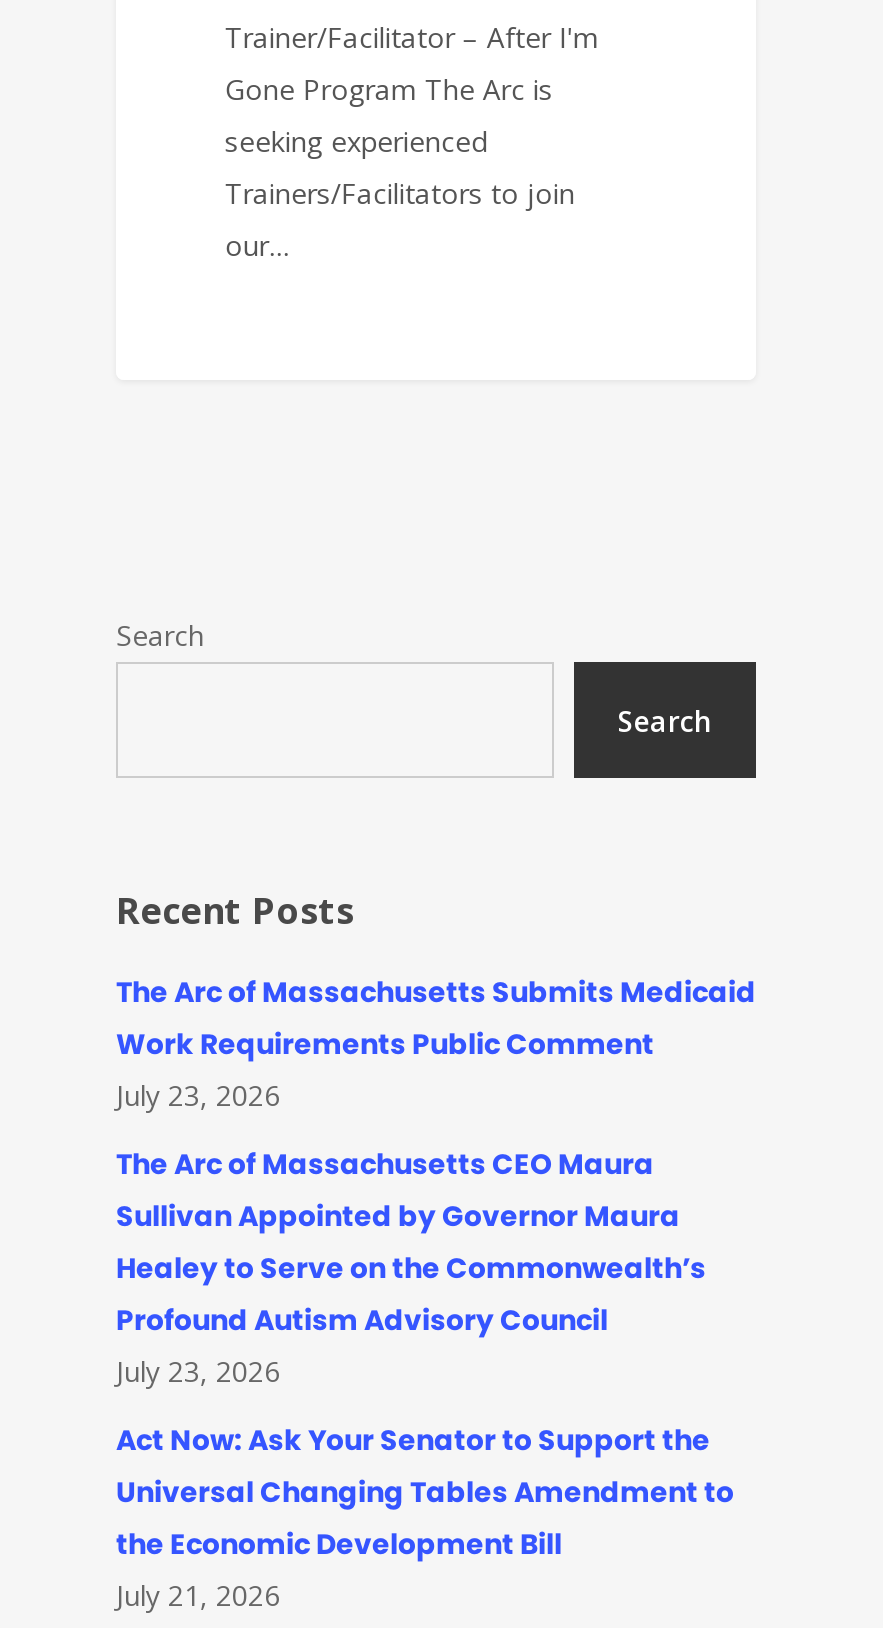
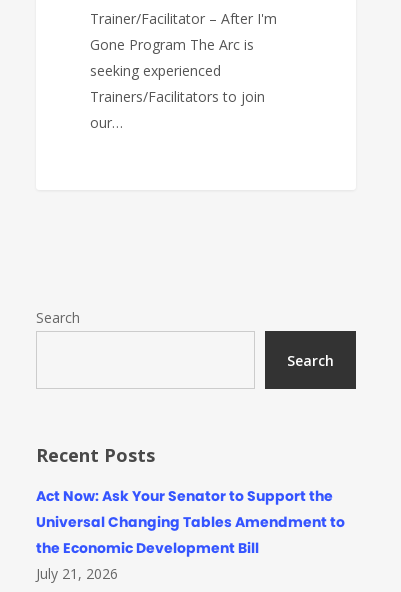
[116,972,756,1390] The Arc of Massachusetts Submits Medicaid | Work Requirements Public Comment | July 23, 2026 | The Arc of Massachusetts CEO Maura | Sullivan Appointed by Governor Maura | Healey to Serve on the Commonwealth’s | Profound Autism Advisory Council | July 23, 2026 -> none

